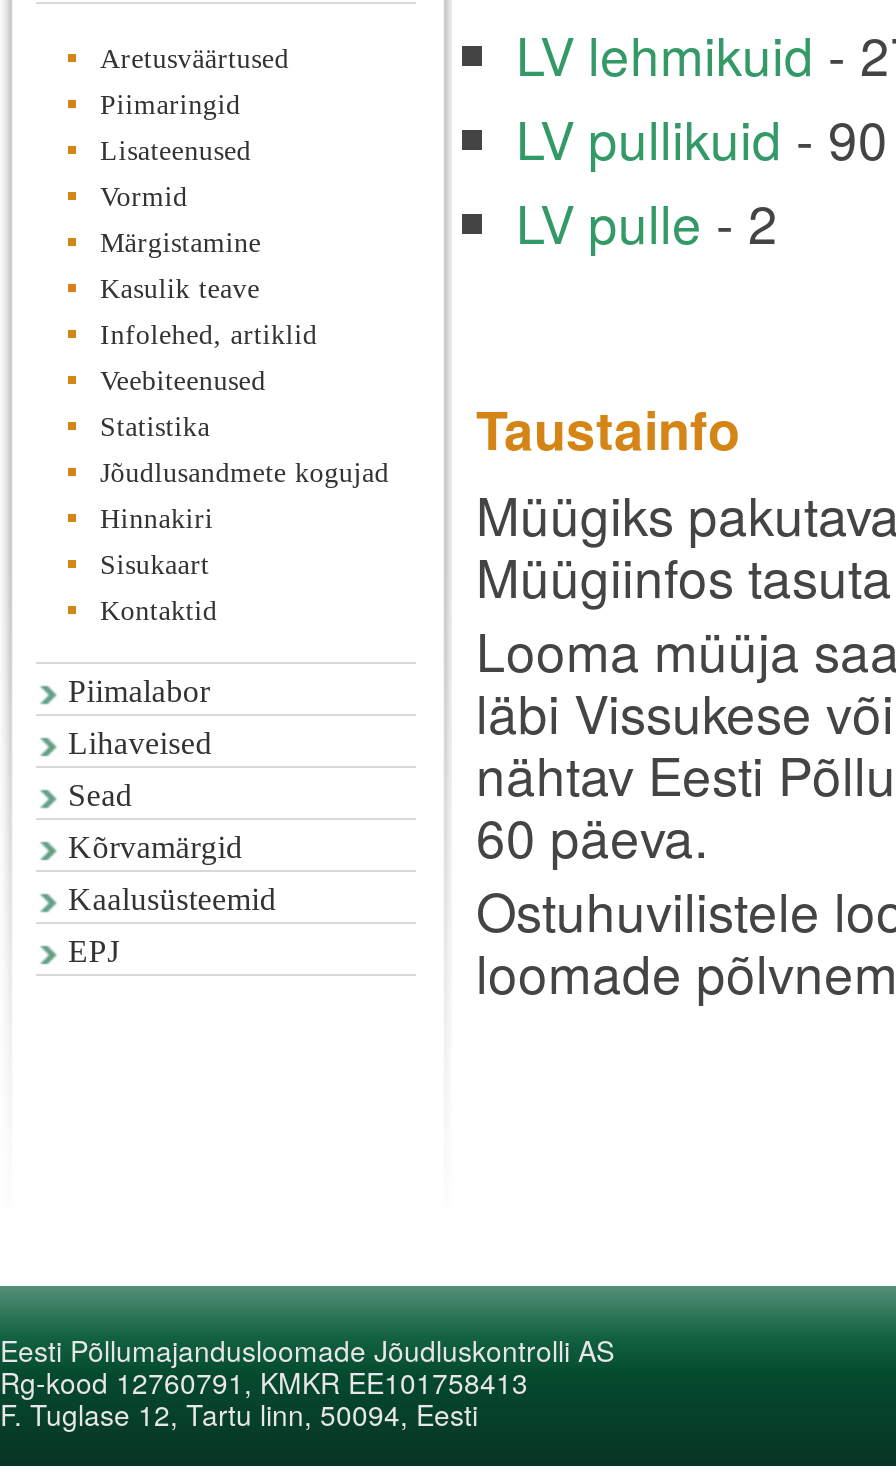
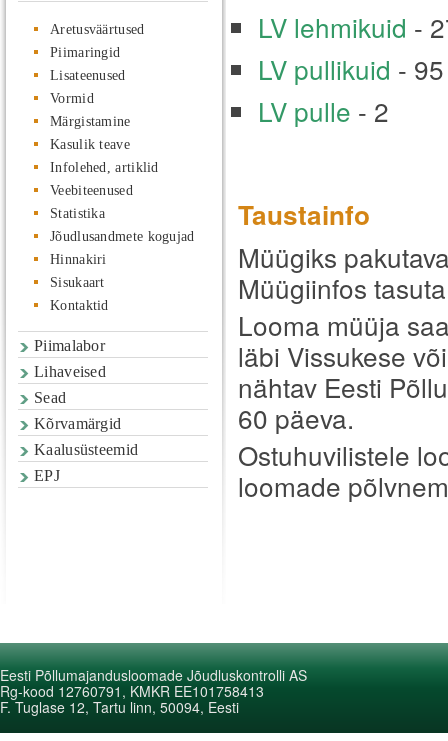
[516,100,888,174] LV pullikuid - 90 -> [258,50,444,87] LV pullikuid - 95

